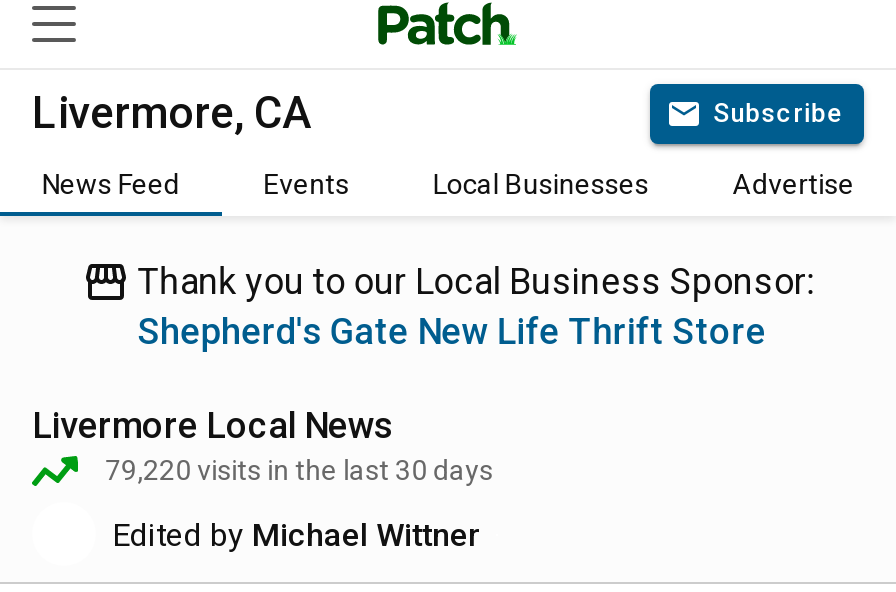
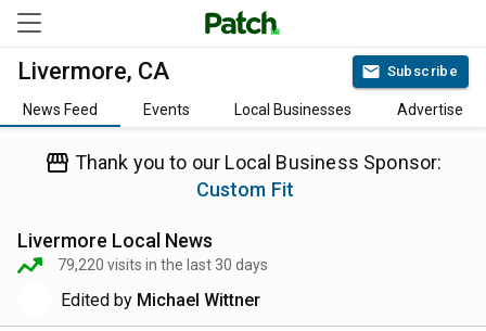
[138,310,766,352] Shepherd's Gate New Life Thrift Store -> [196,178,294,201] Custom Fit

